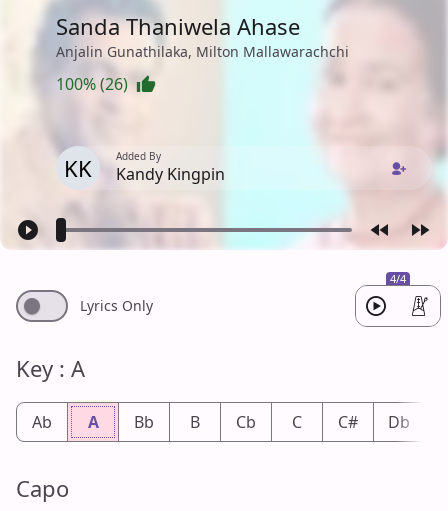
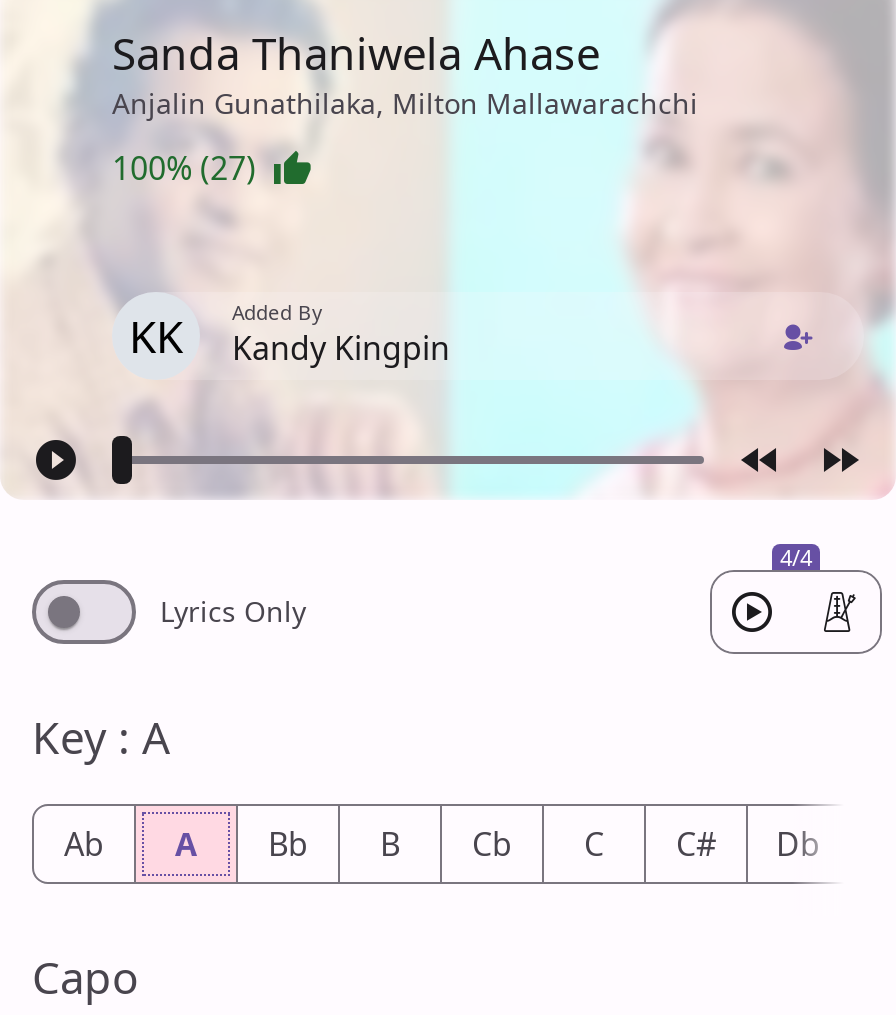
[56,73,128,95] 100% (26) -> [112,145,256,189] 100% (27)

